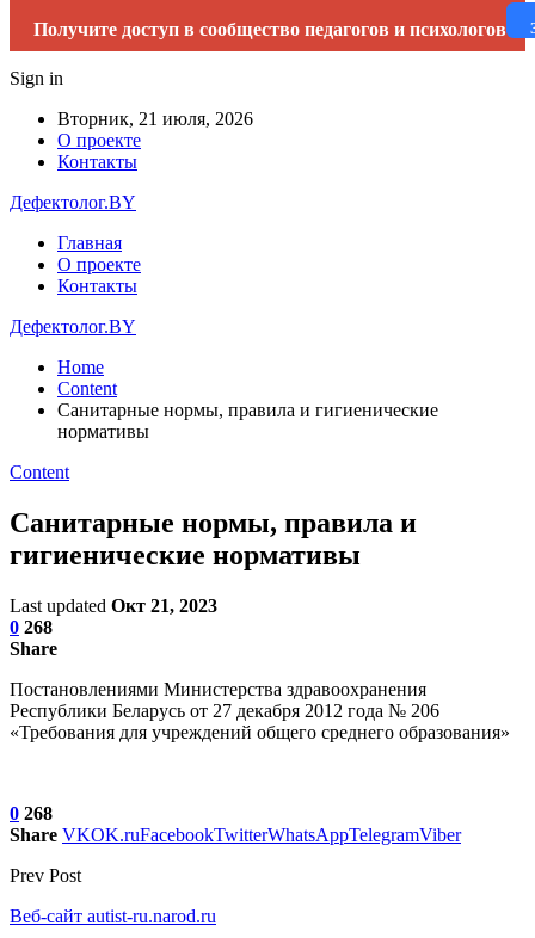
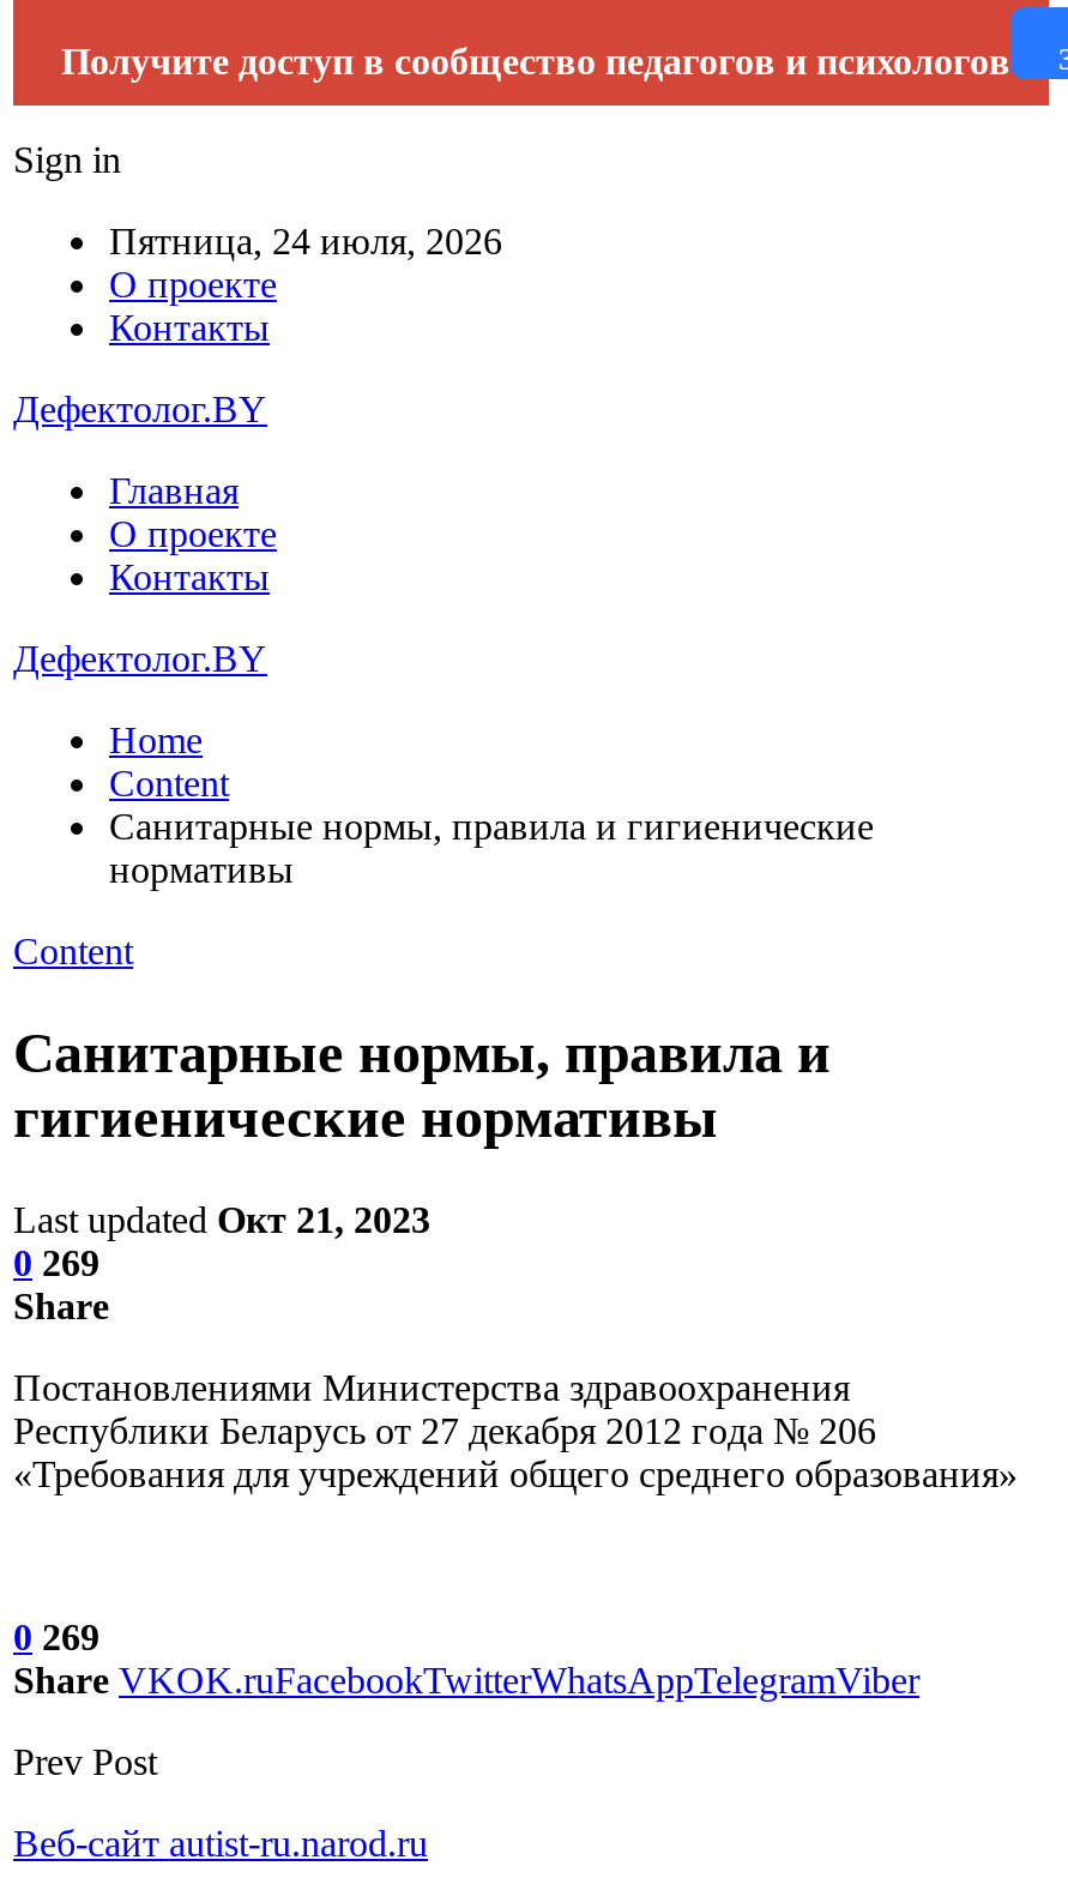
[57,109,253,129] Вторник, 21 июля, 2026 -> [109,221,502,261] Пятница, 24 июля, 2026
[10,617,53,637] 0 268 -> [13,1242,99,1283] 0 269
[10,803,53,823] 0 268 -> [13,1616,99,1657] 0 269

